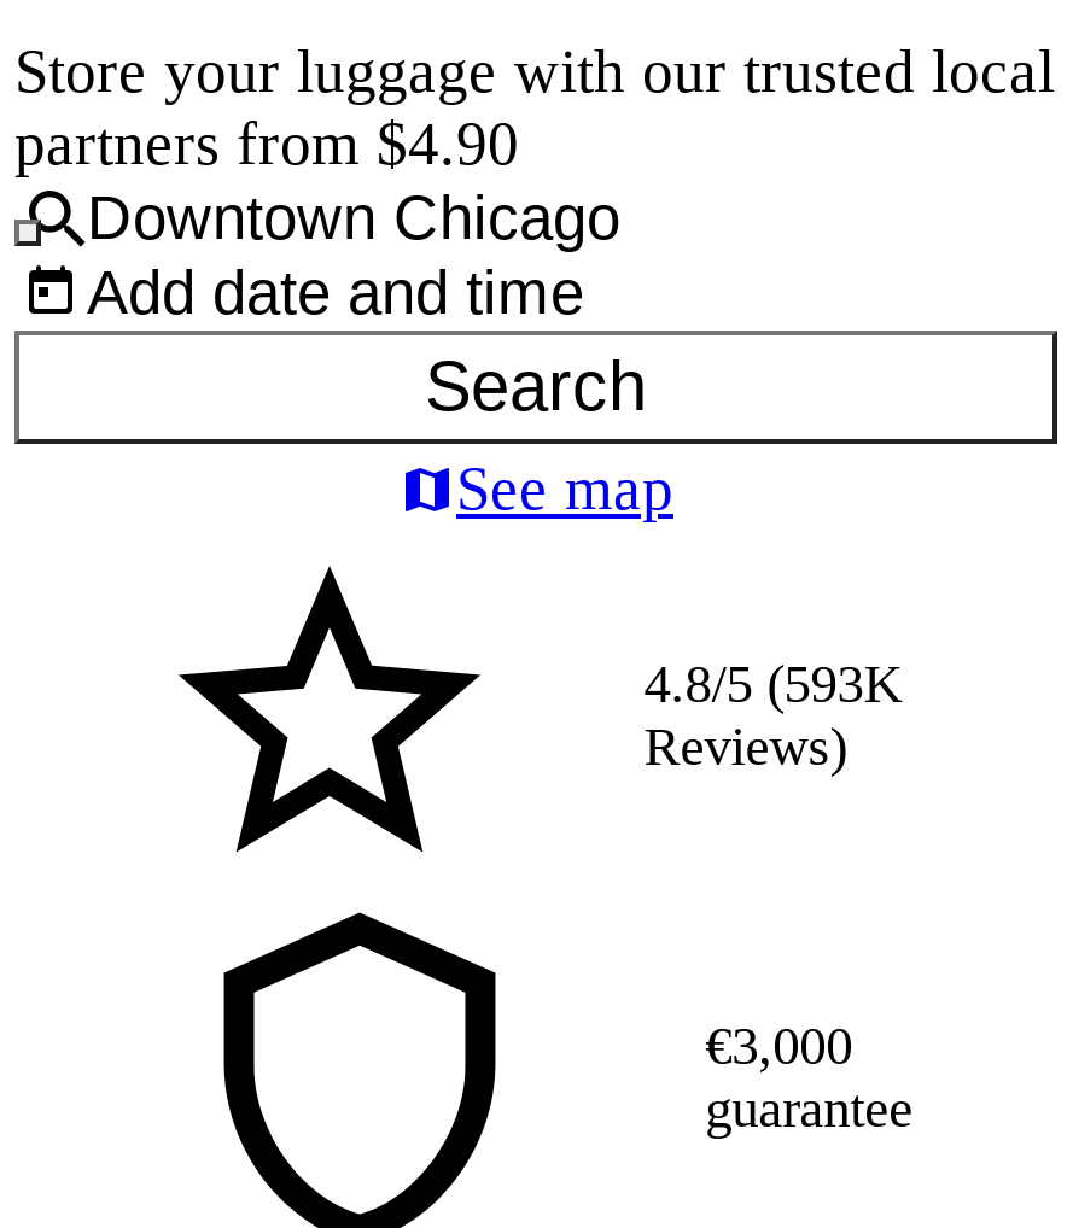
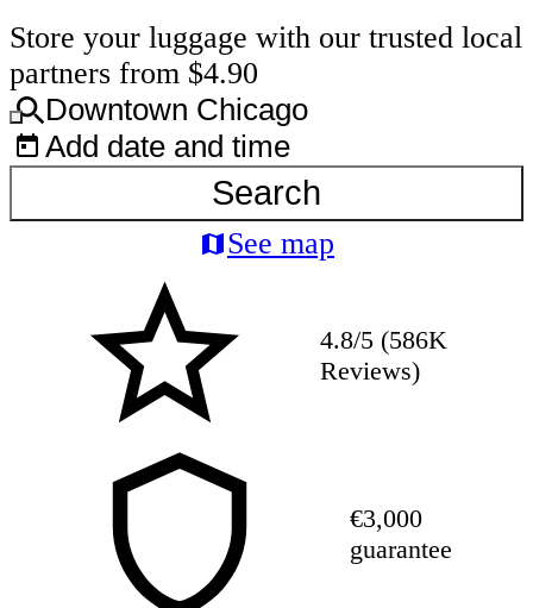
[644,655,902,715] 4.8/5 (593K -> [320,325,447,355] 4.8/5 (586K

